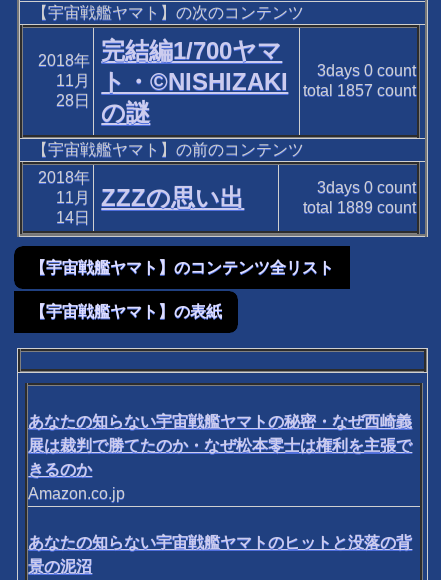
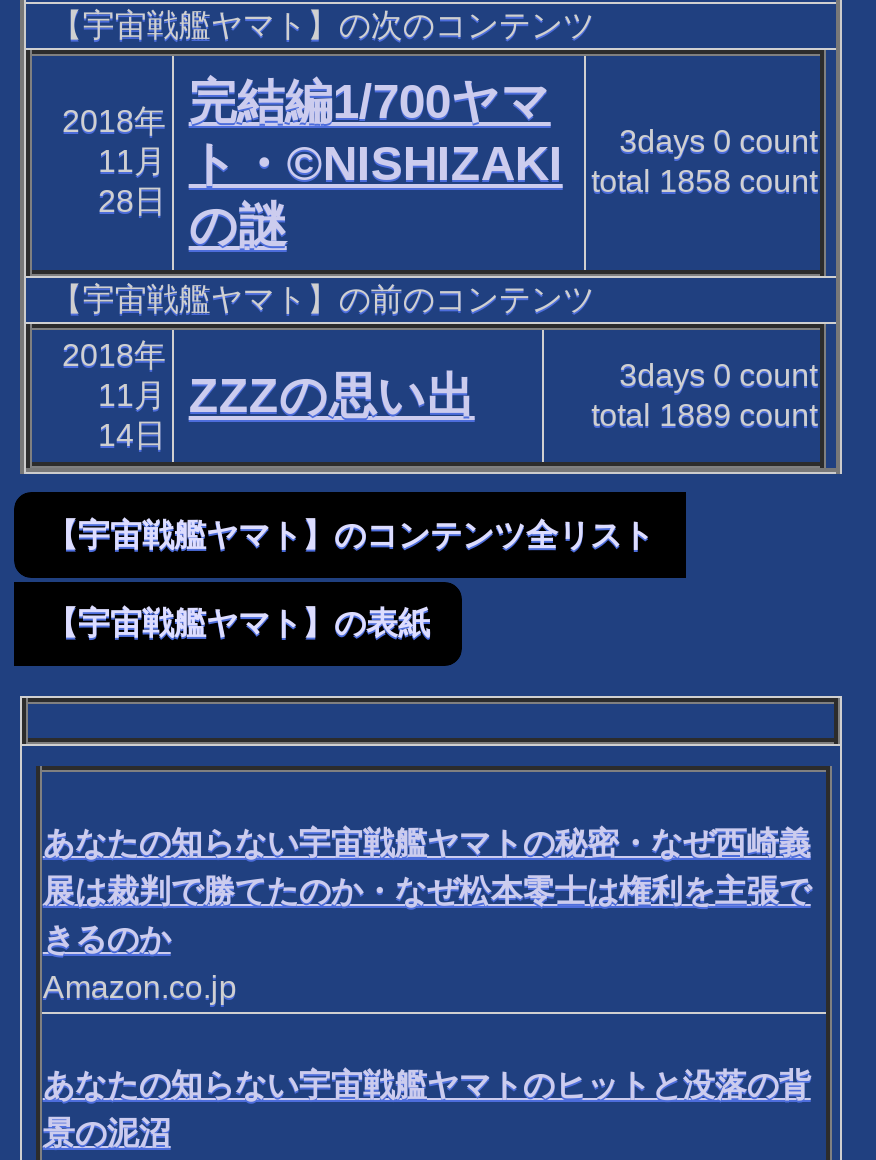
[56,62,416,99] 11月 ト・©NISHIZAKI total 1857 count 3days 0 count -> [98,125,817,199] 11月 ト・©NISHIZAKI total 1858 count 3days 0 count

